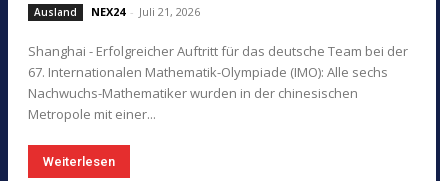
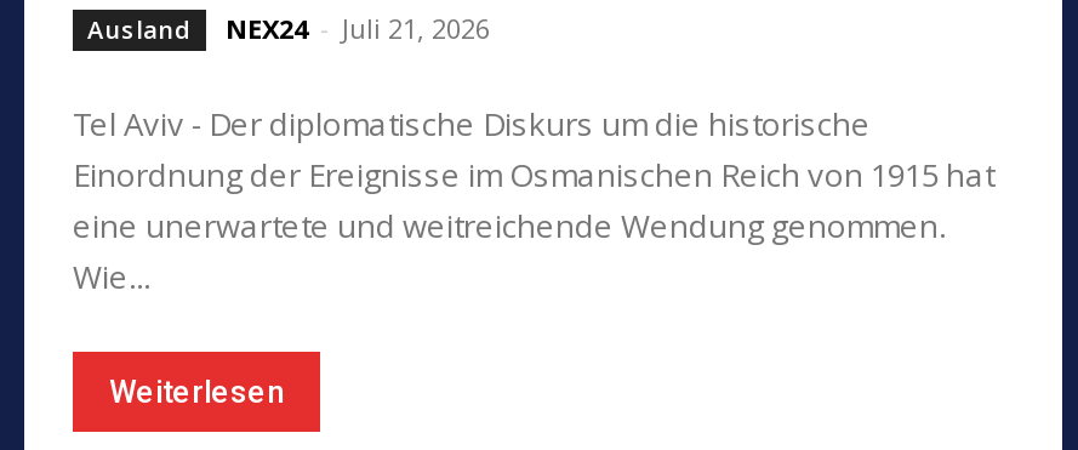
[28,42,408,123] Shanghai - Erfolgreicher Auftritt für das deutsche Team bei der | 67. Internationalen Mathematik-Olympiade (IMO): Alle sechs | Nachwuchs-Mathematiker wurden in der chinesischen | Metropole mit einer... -> [73,101,994,298] Tel Aviv - Der diplomatische Diskurs um die historische | Einordnung der Ereignisse im Osmanischen Reich von 1915 hat | eine unerwartete und weitreichende Wendung genommen. | Wie...

